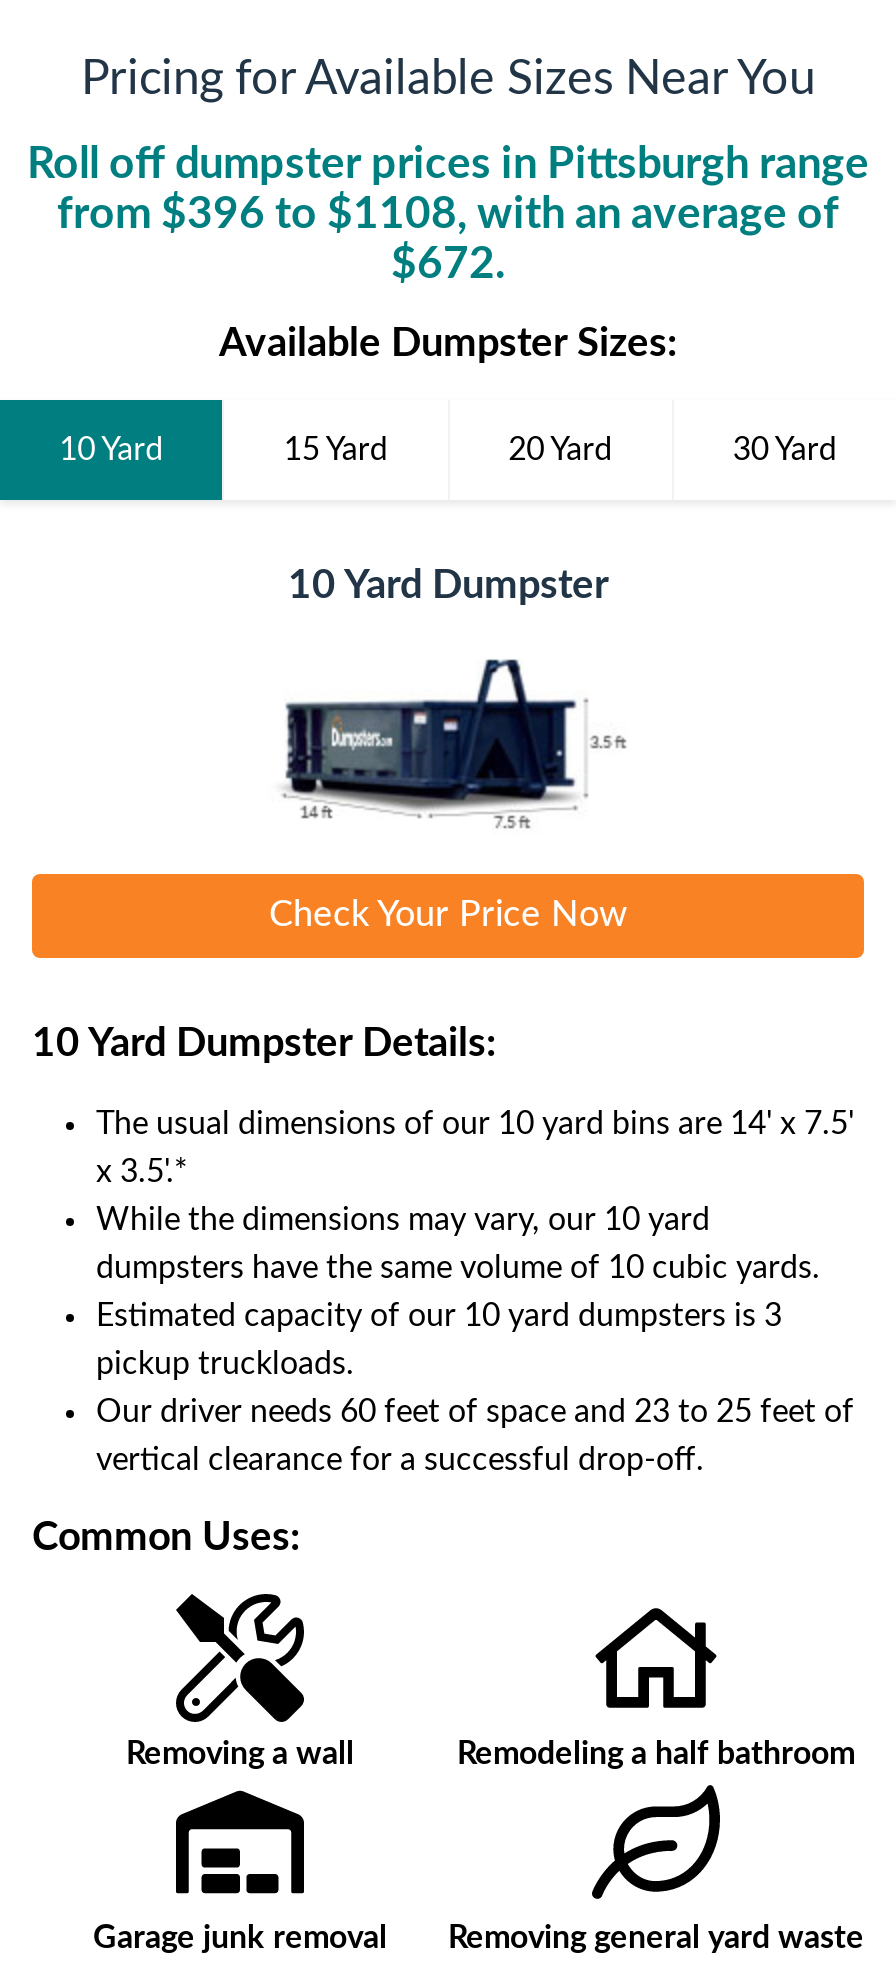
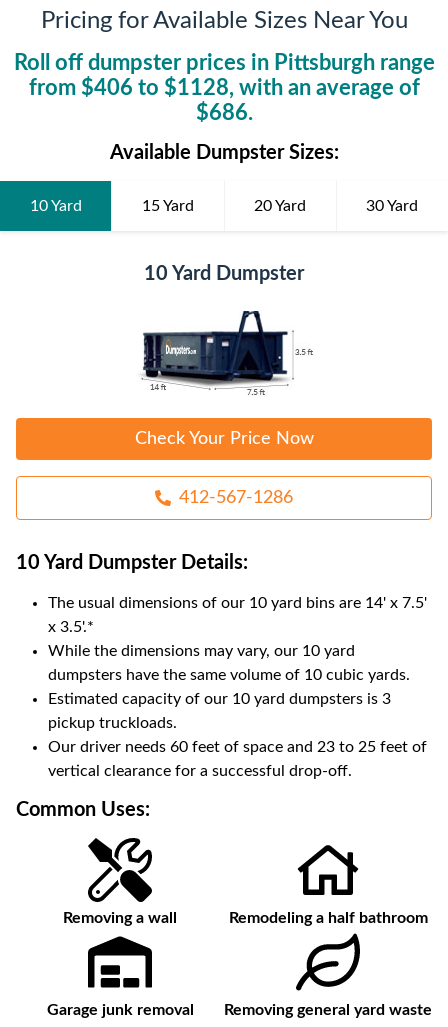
[57,193,839,237] from $396 to $1108, with an average of -> [28,77,419,99] from $406 to $1128, with an average of
[391,243,505,287] $672. -> [195,102,252,124] $686.
none -> [179,489,293,507] 412-567-1286

